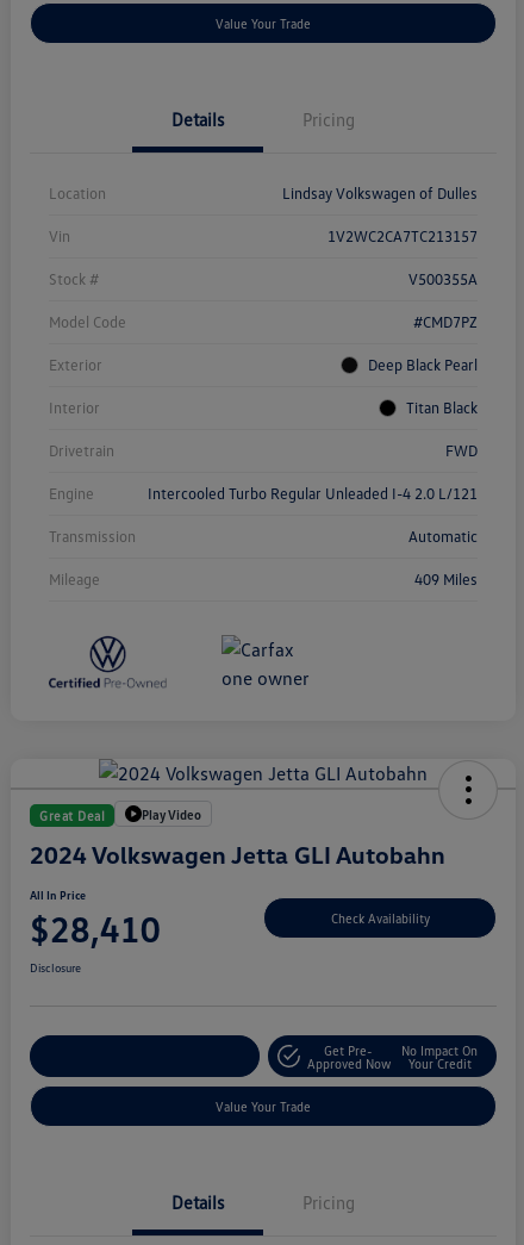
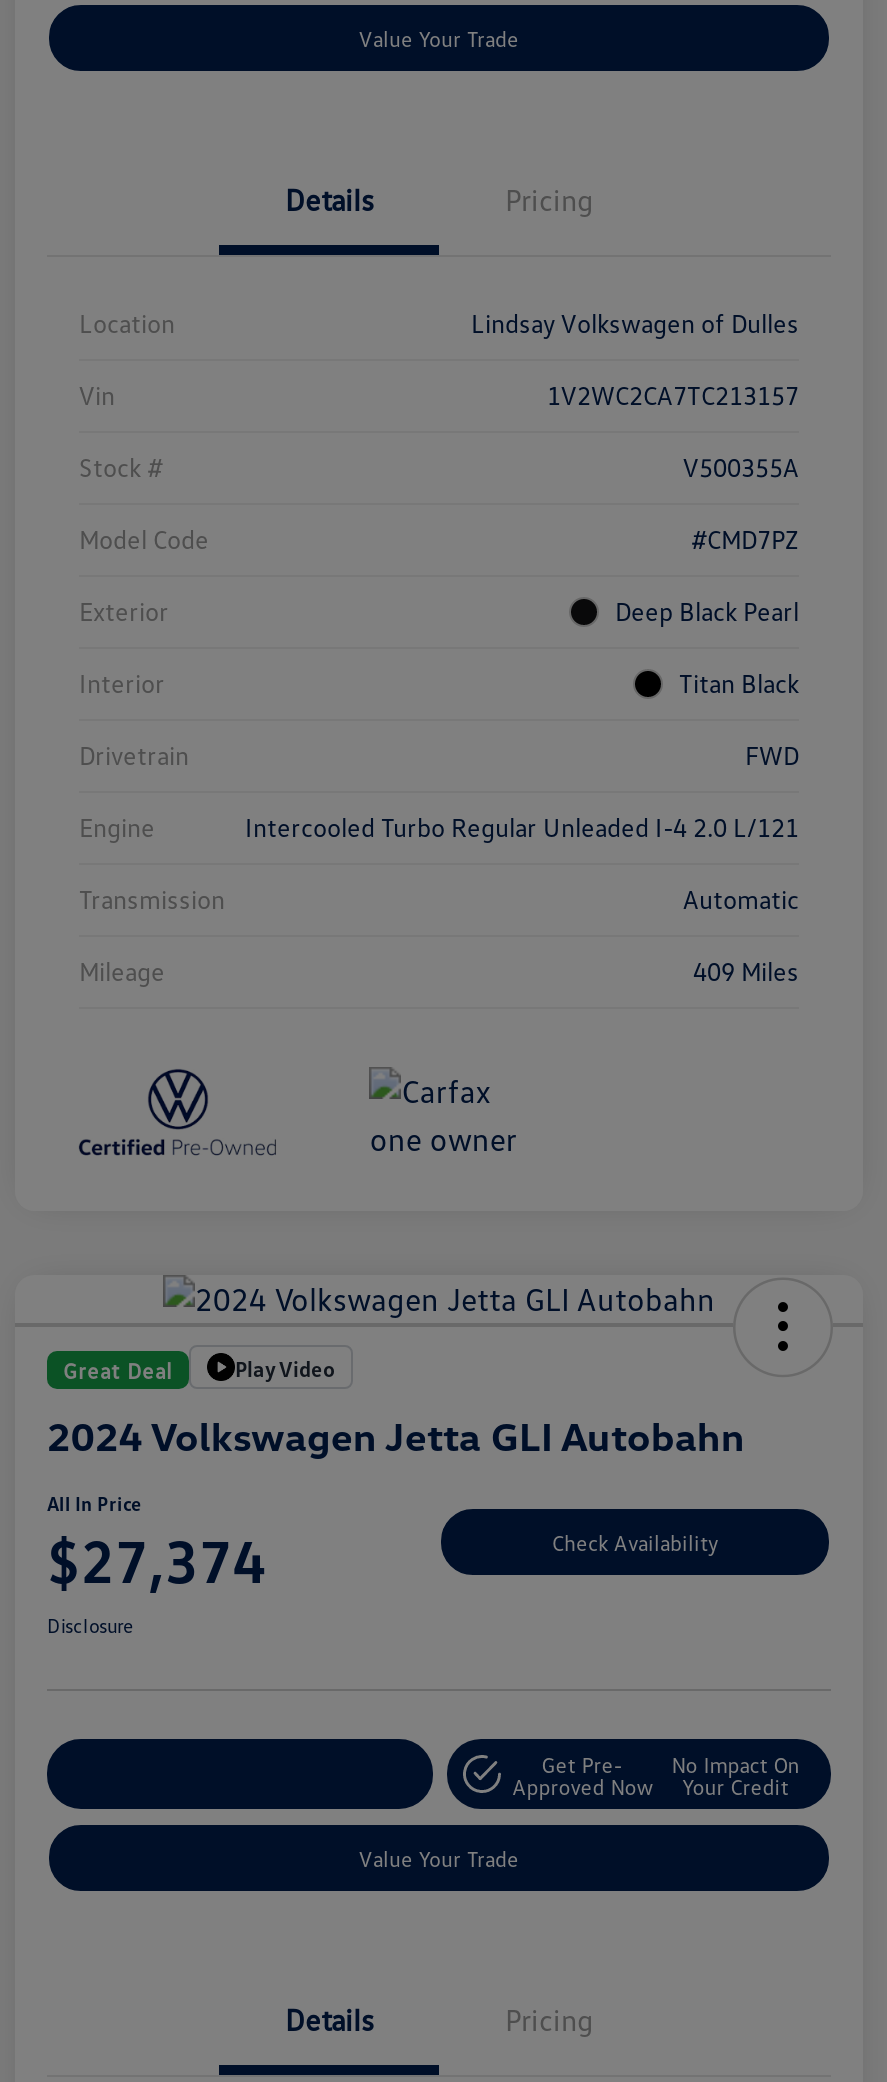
[30,907,161,951] $28,410 -> [47,1523,267,1597] $27,374

